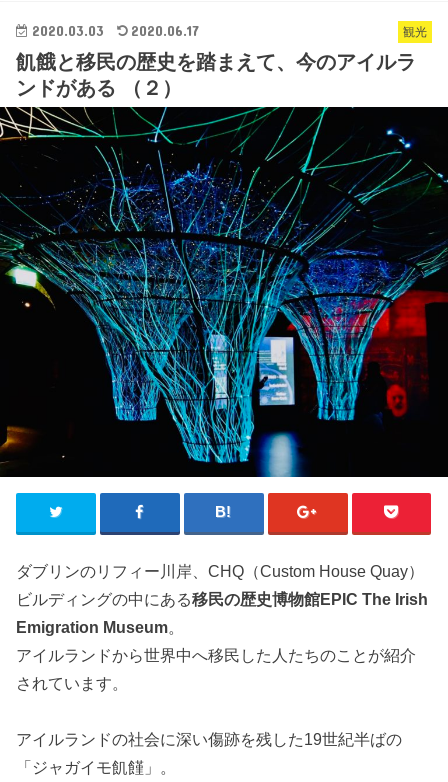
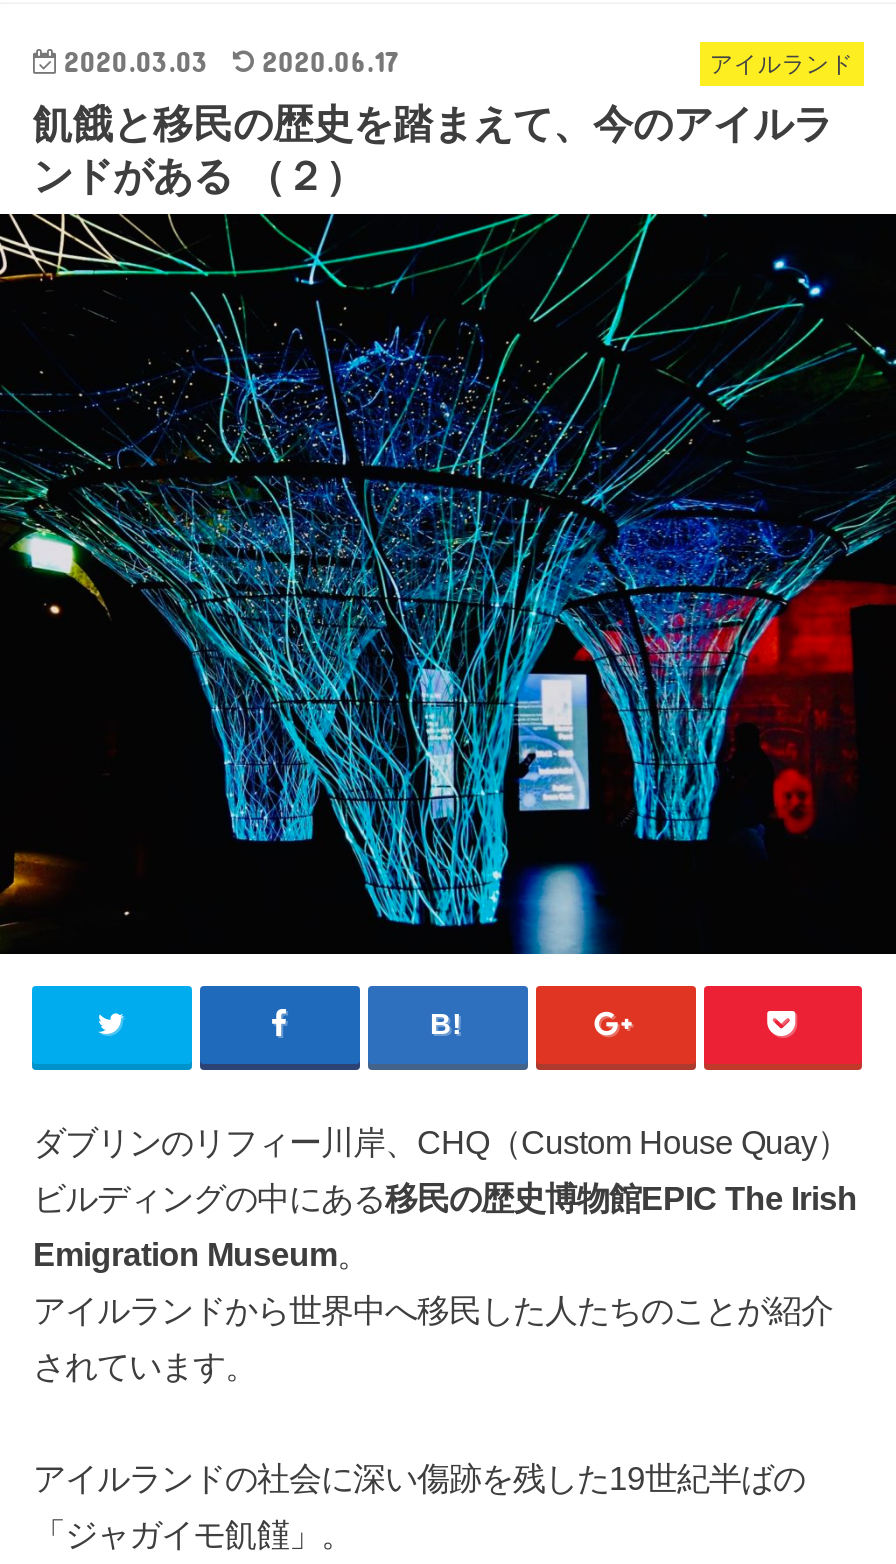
[403,26,427,38] 観光 -> [710,52,854,76] アイルランド

